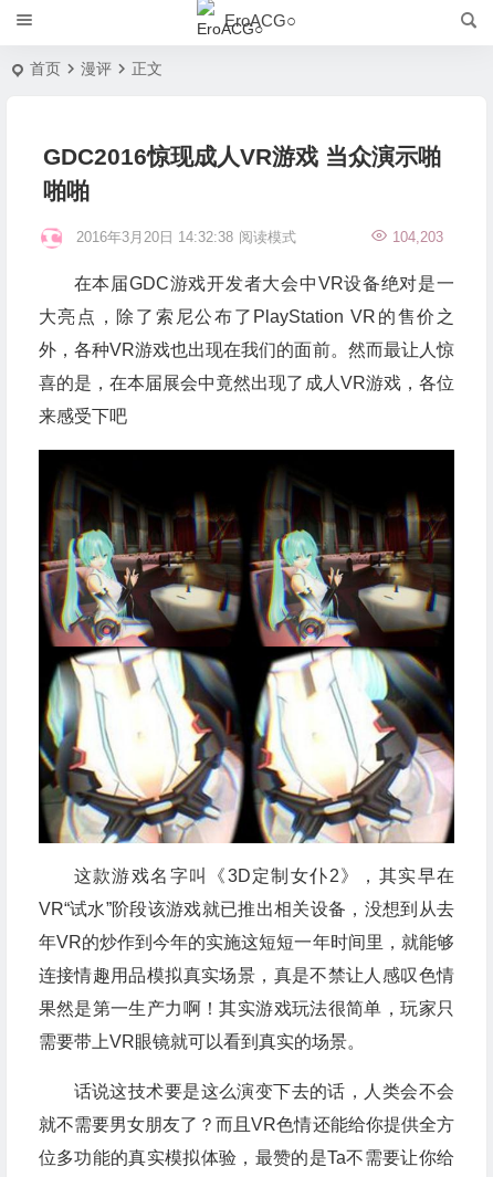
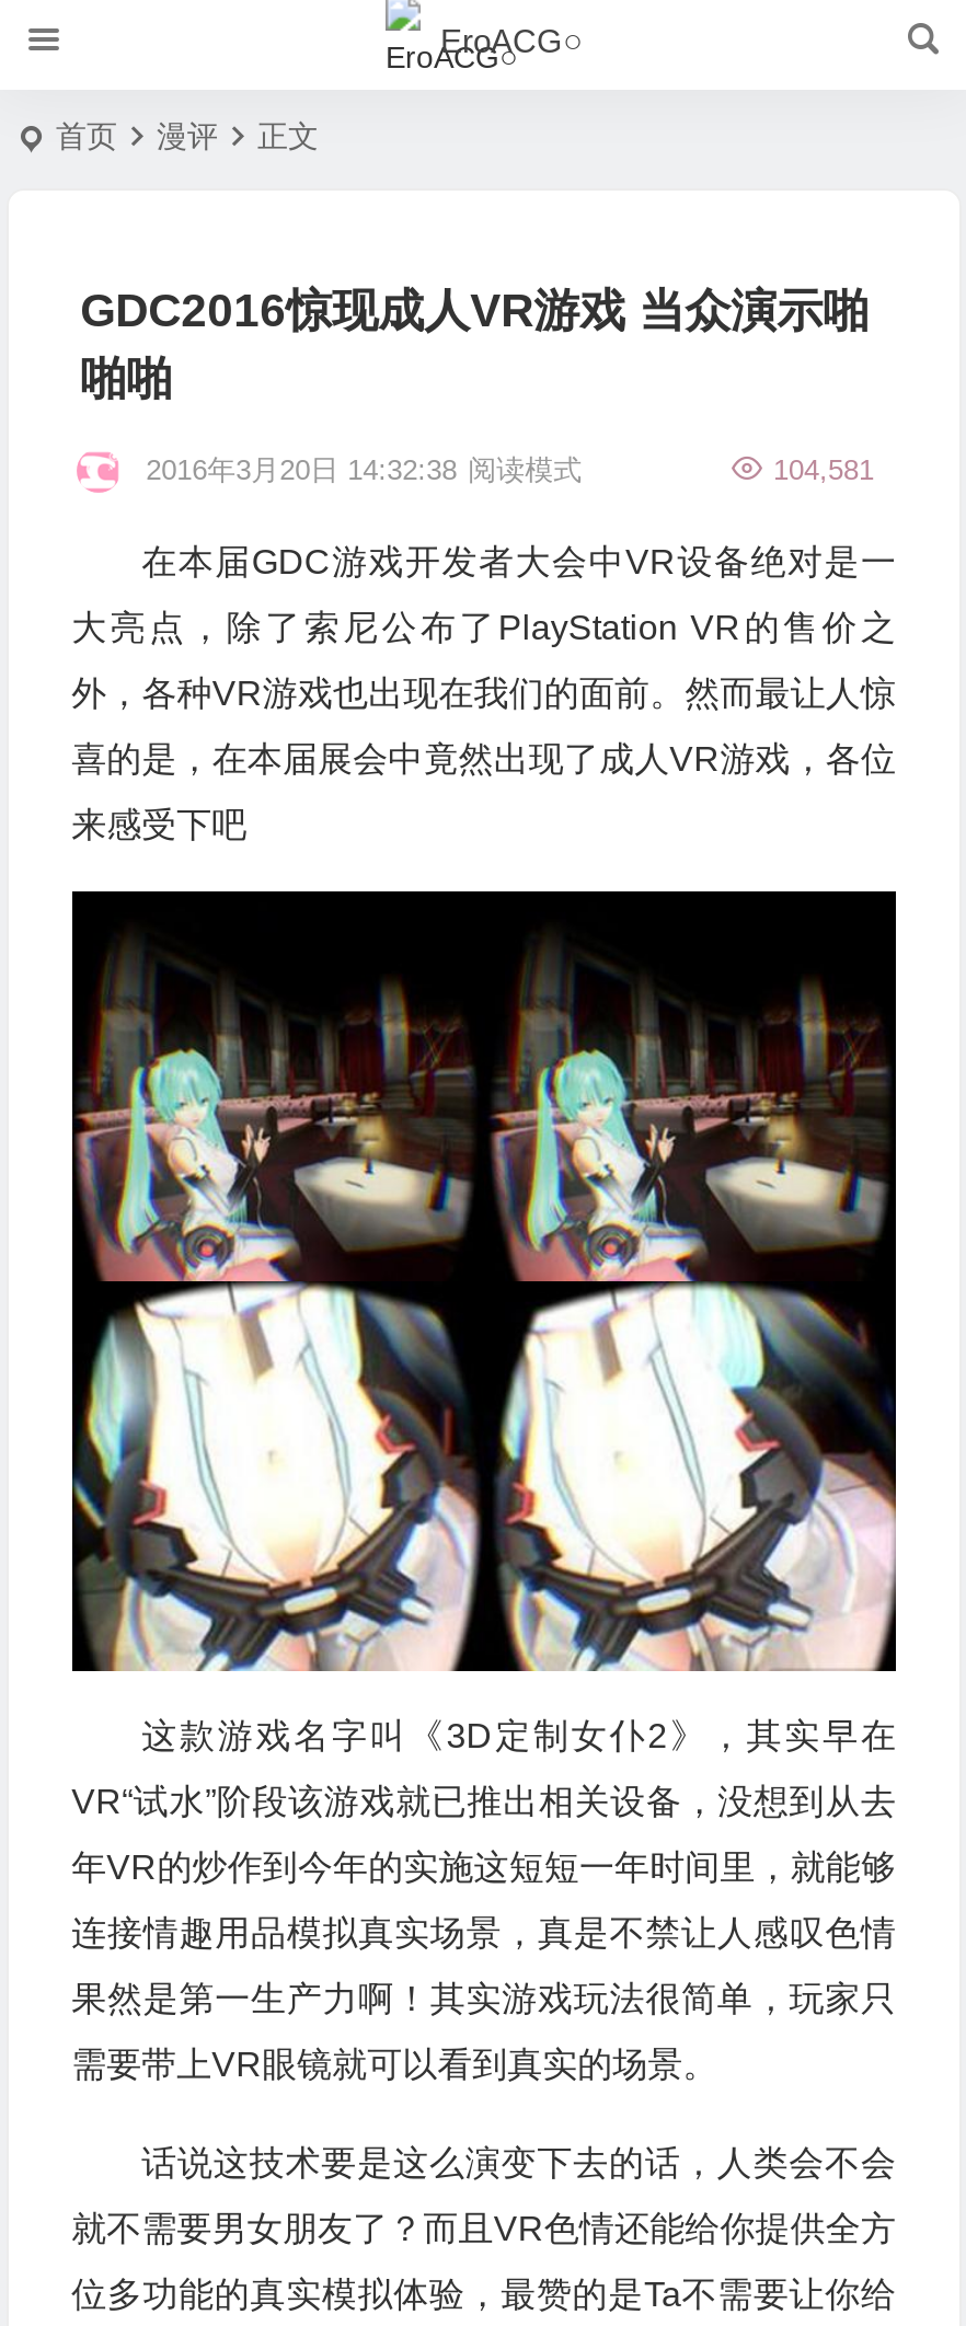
[392,229,443,245] 104,203 -> [773,453,874,486] 104,581

